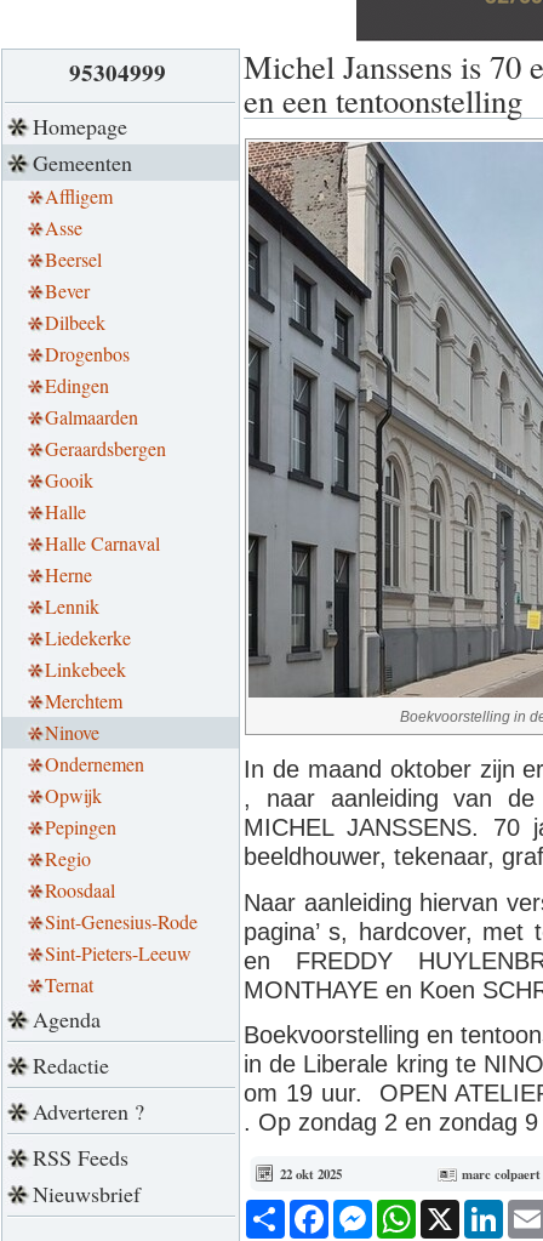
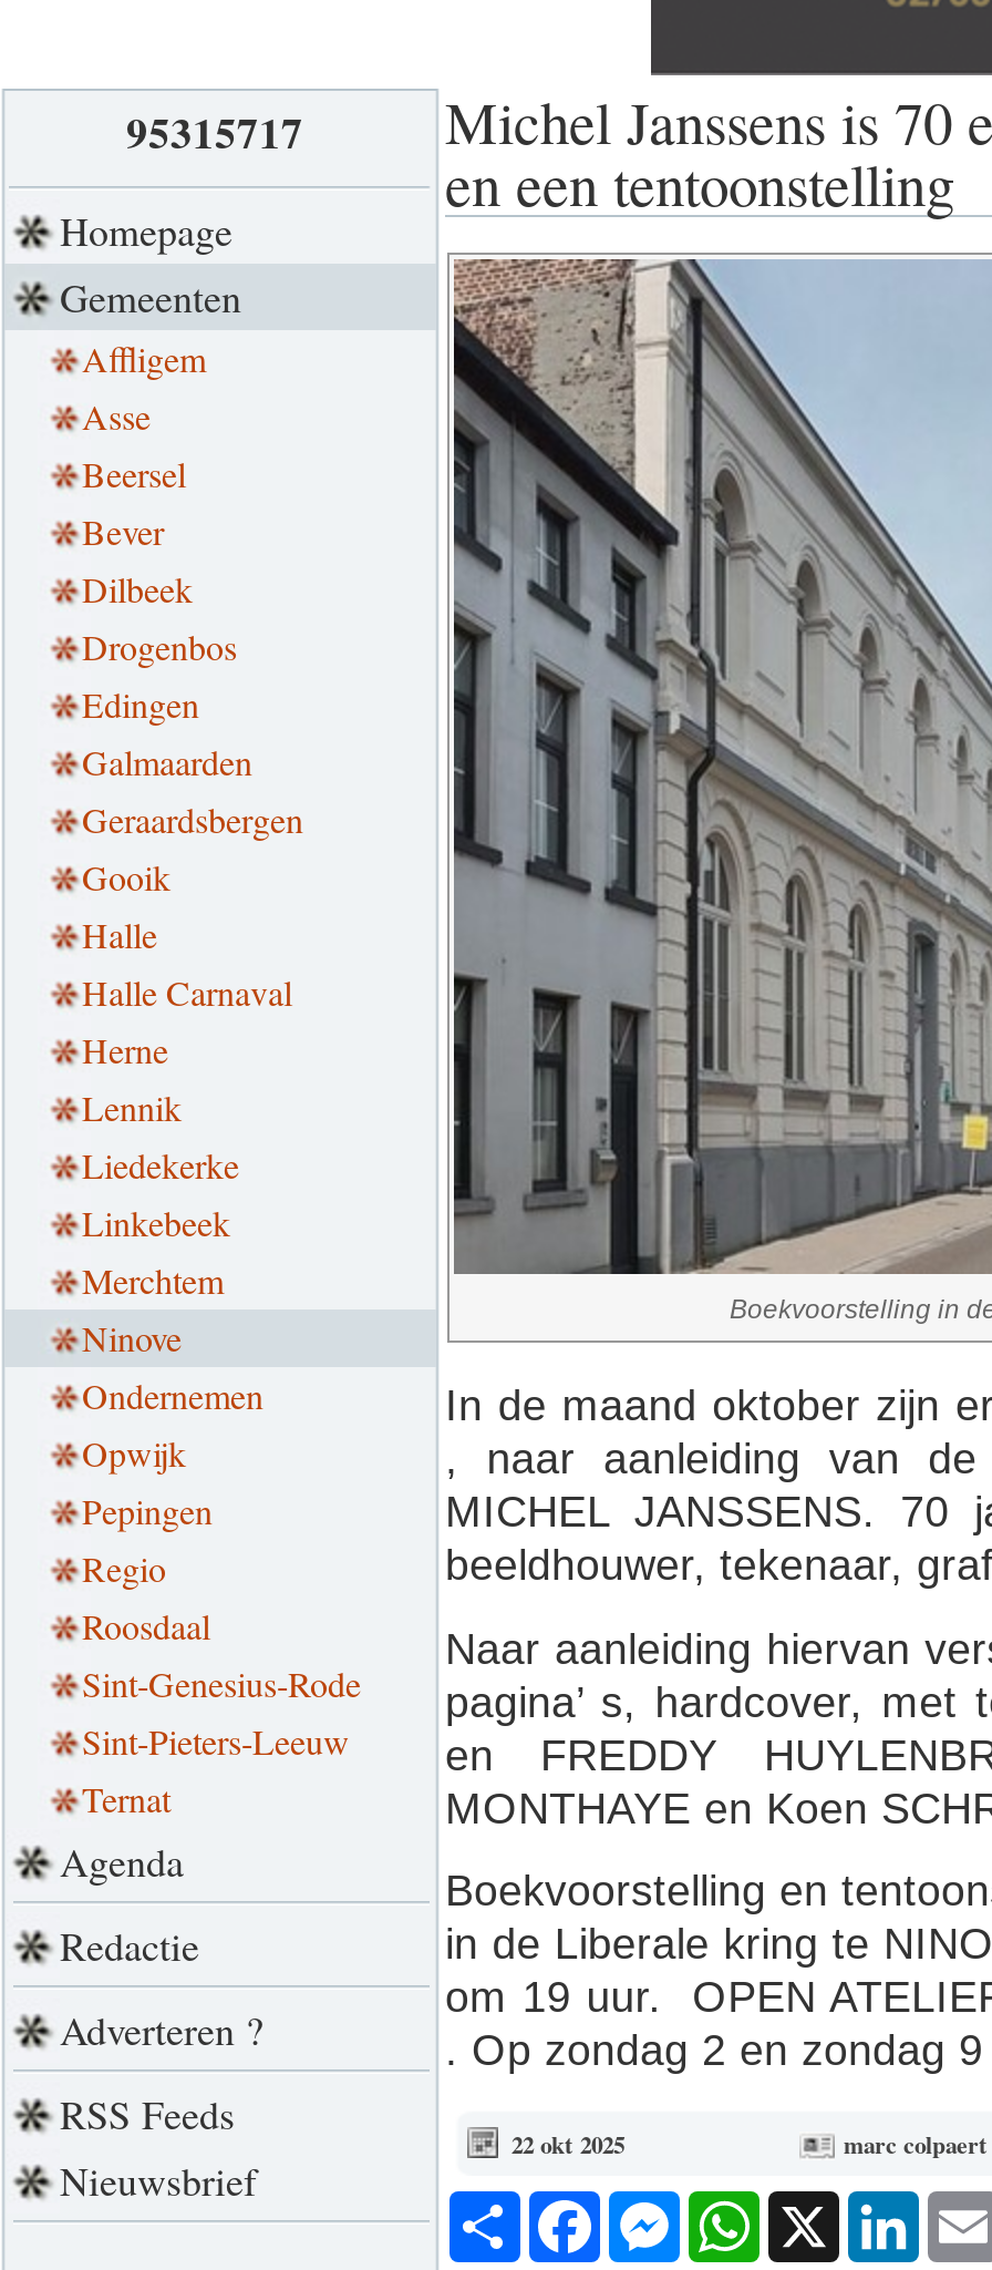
[69,56,166,89] 95304999 -> [126,102,303,162] 95315717

